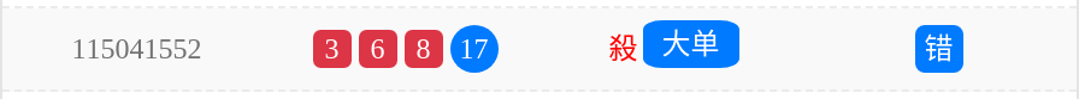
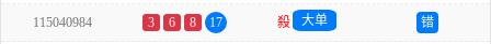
[72,32,202,66] 115041552 -> [33,15,92,30] 115040984

